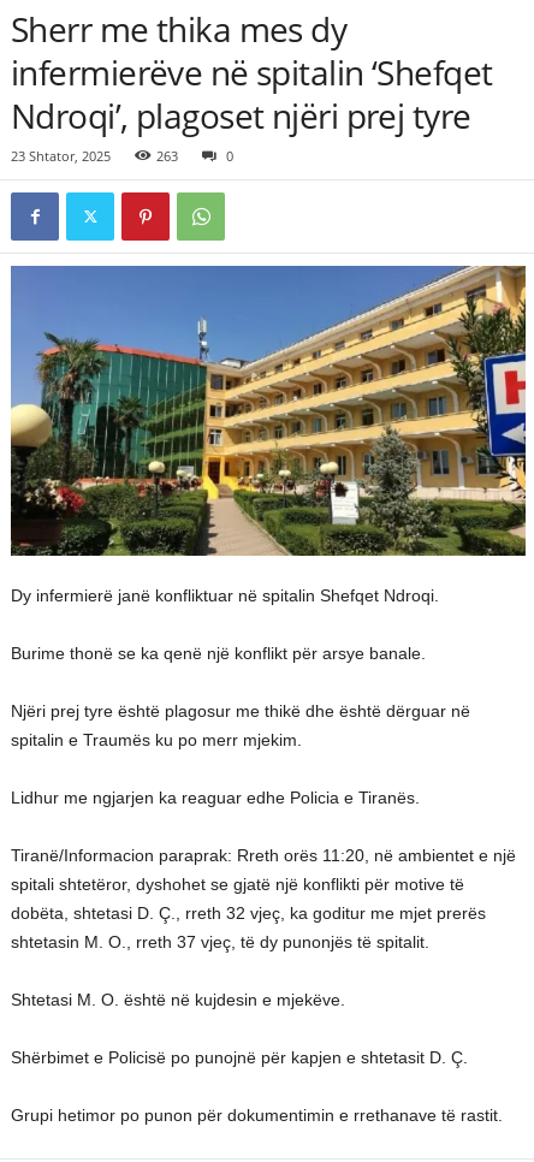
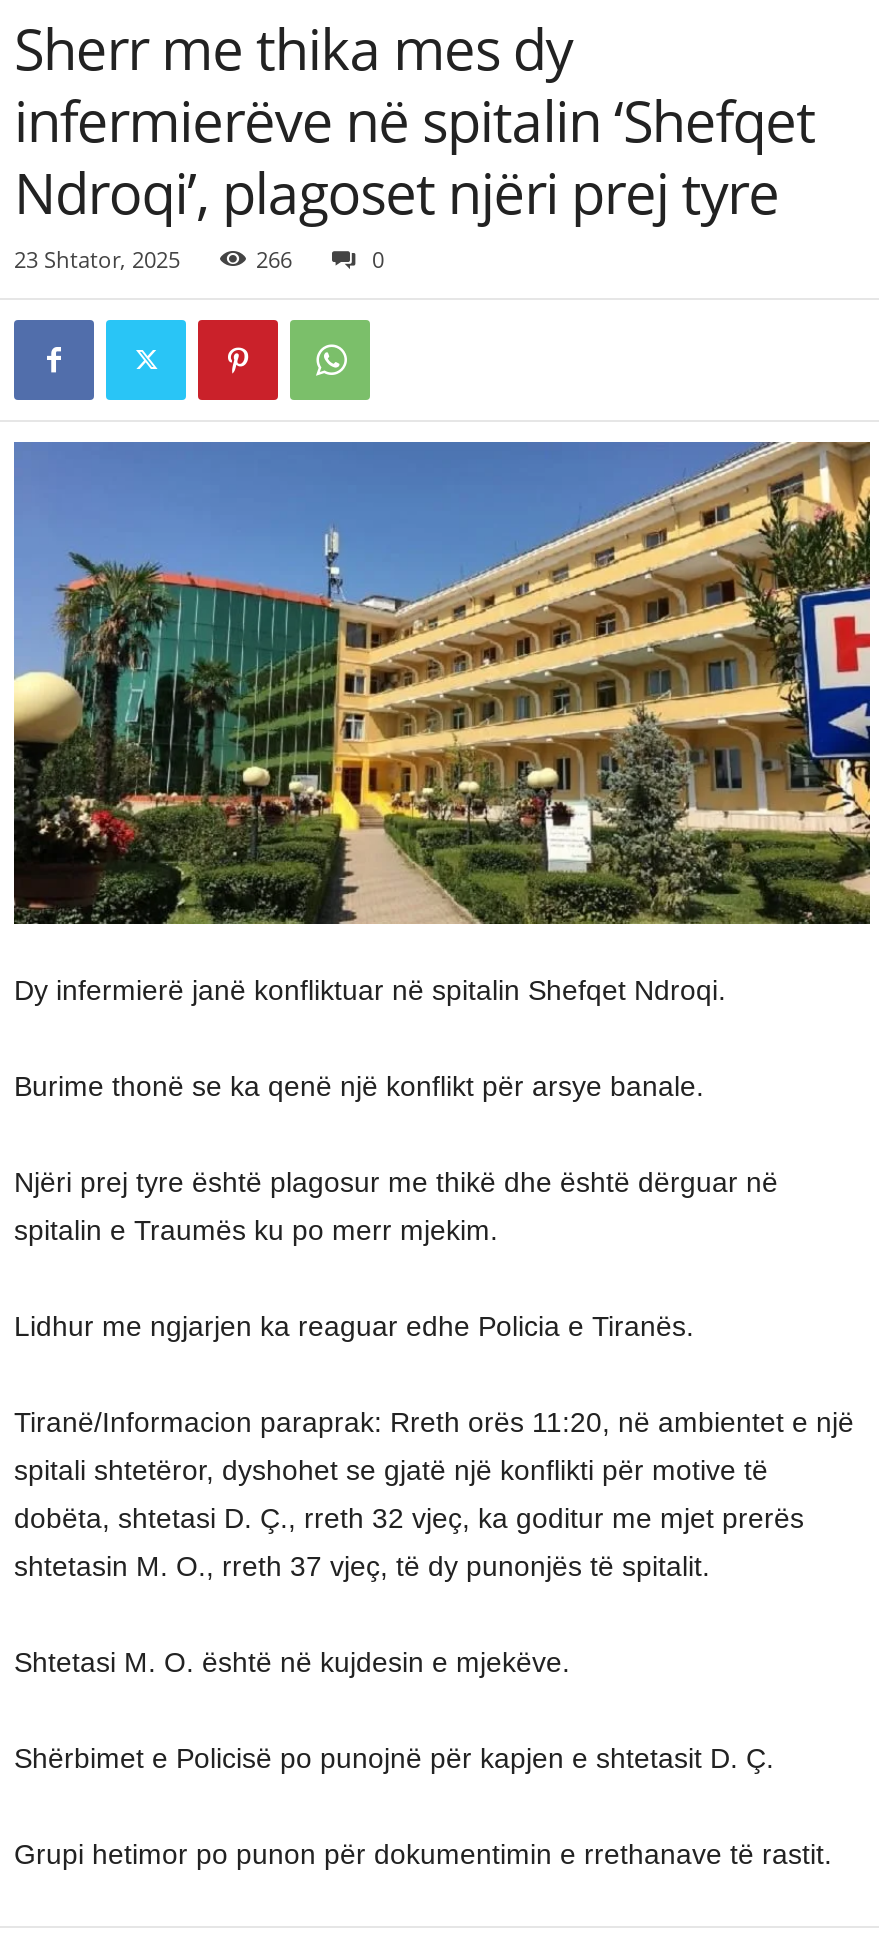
[156,147,178,165] 263 -> [256,244,292,274] 266

